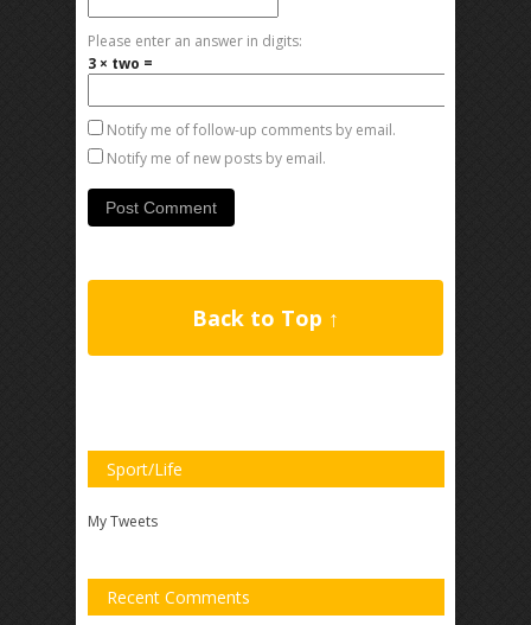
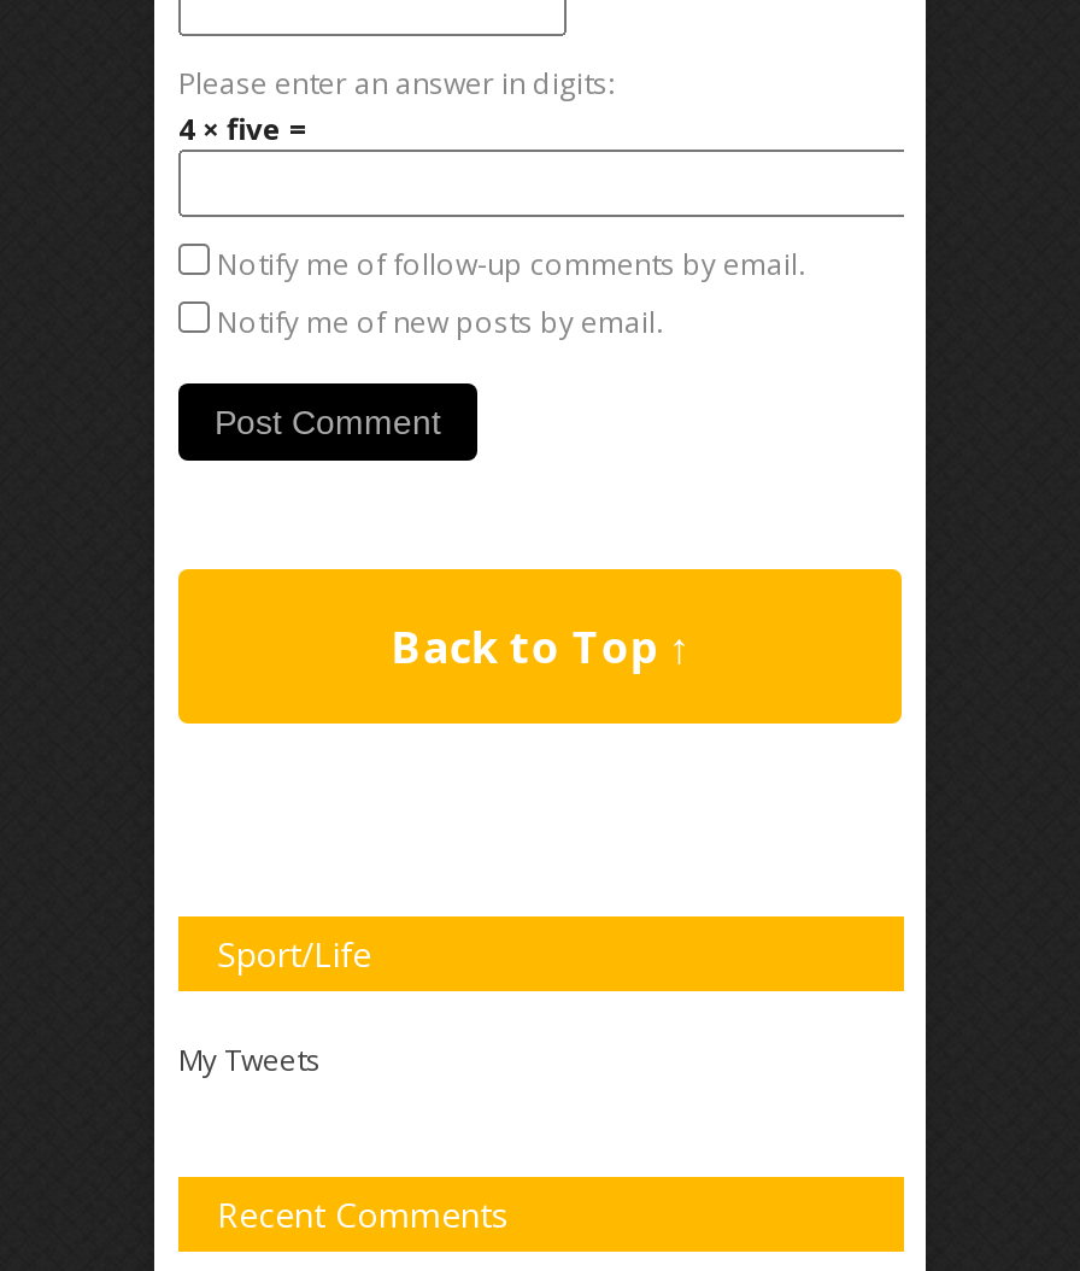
[88,54,153,74] 3 × two = -> [178,109,309,150] 4 × five =

